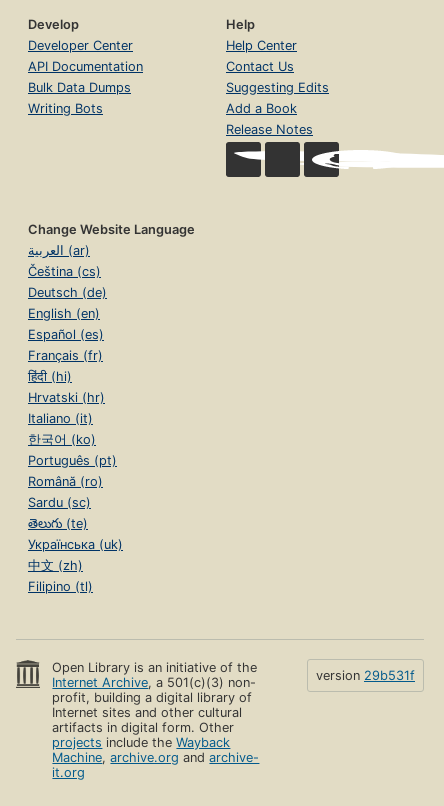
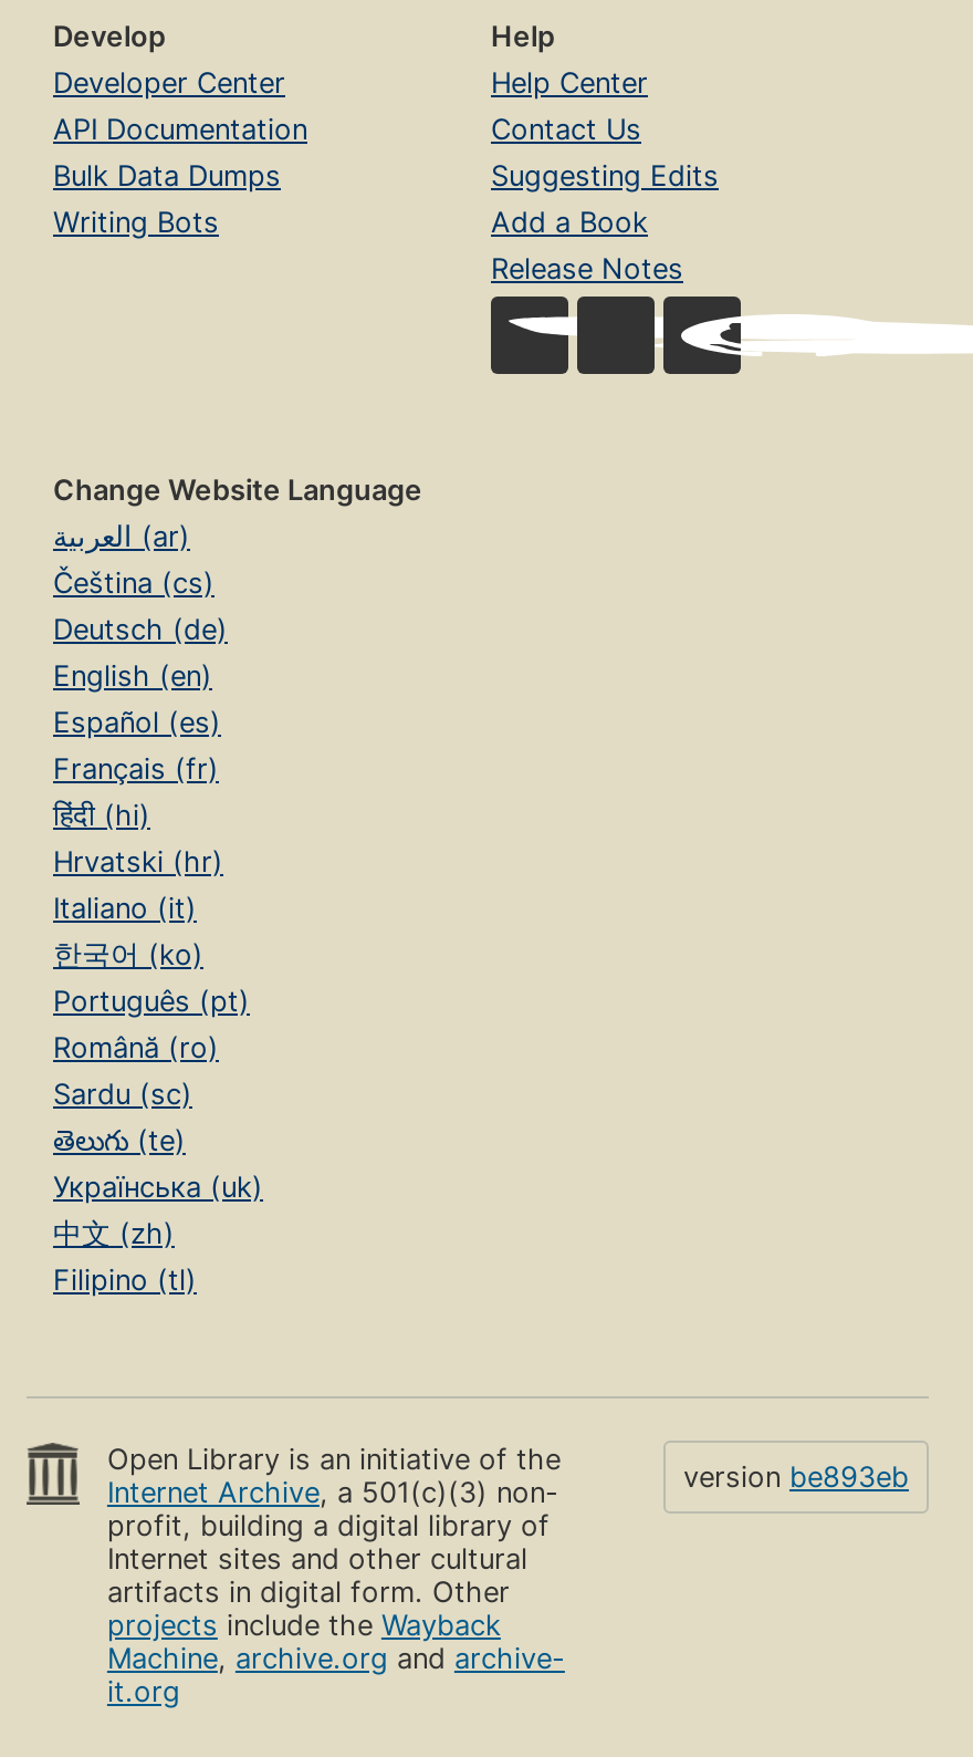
[316,668,415,683] version 29b531f -> [683,1461,909,1494] version be893eb

